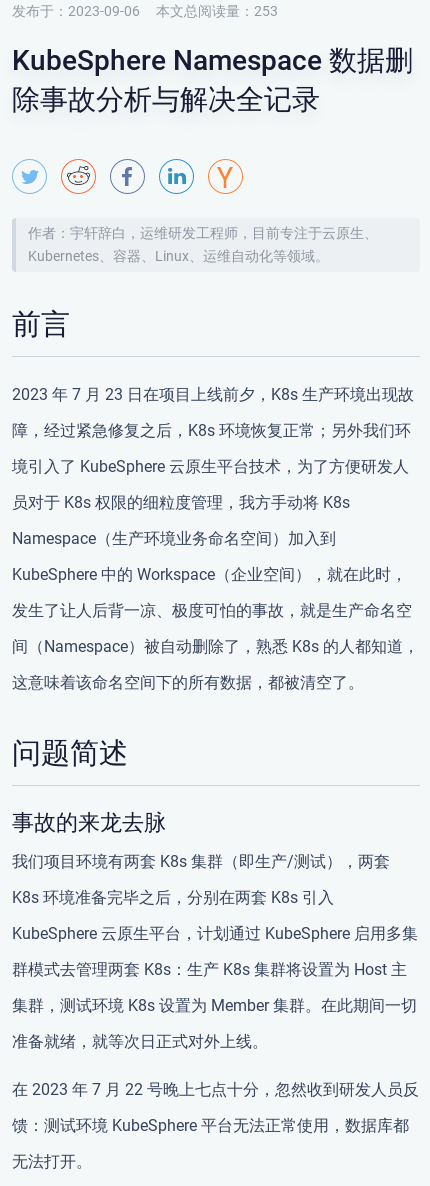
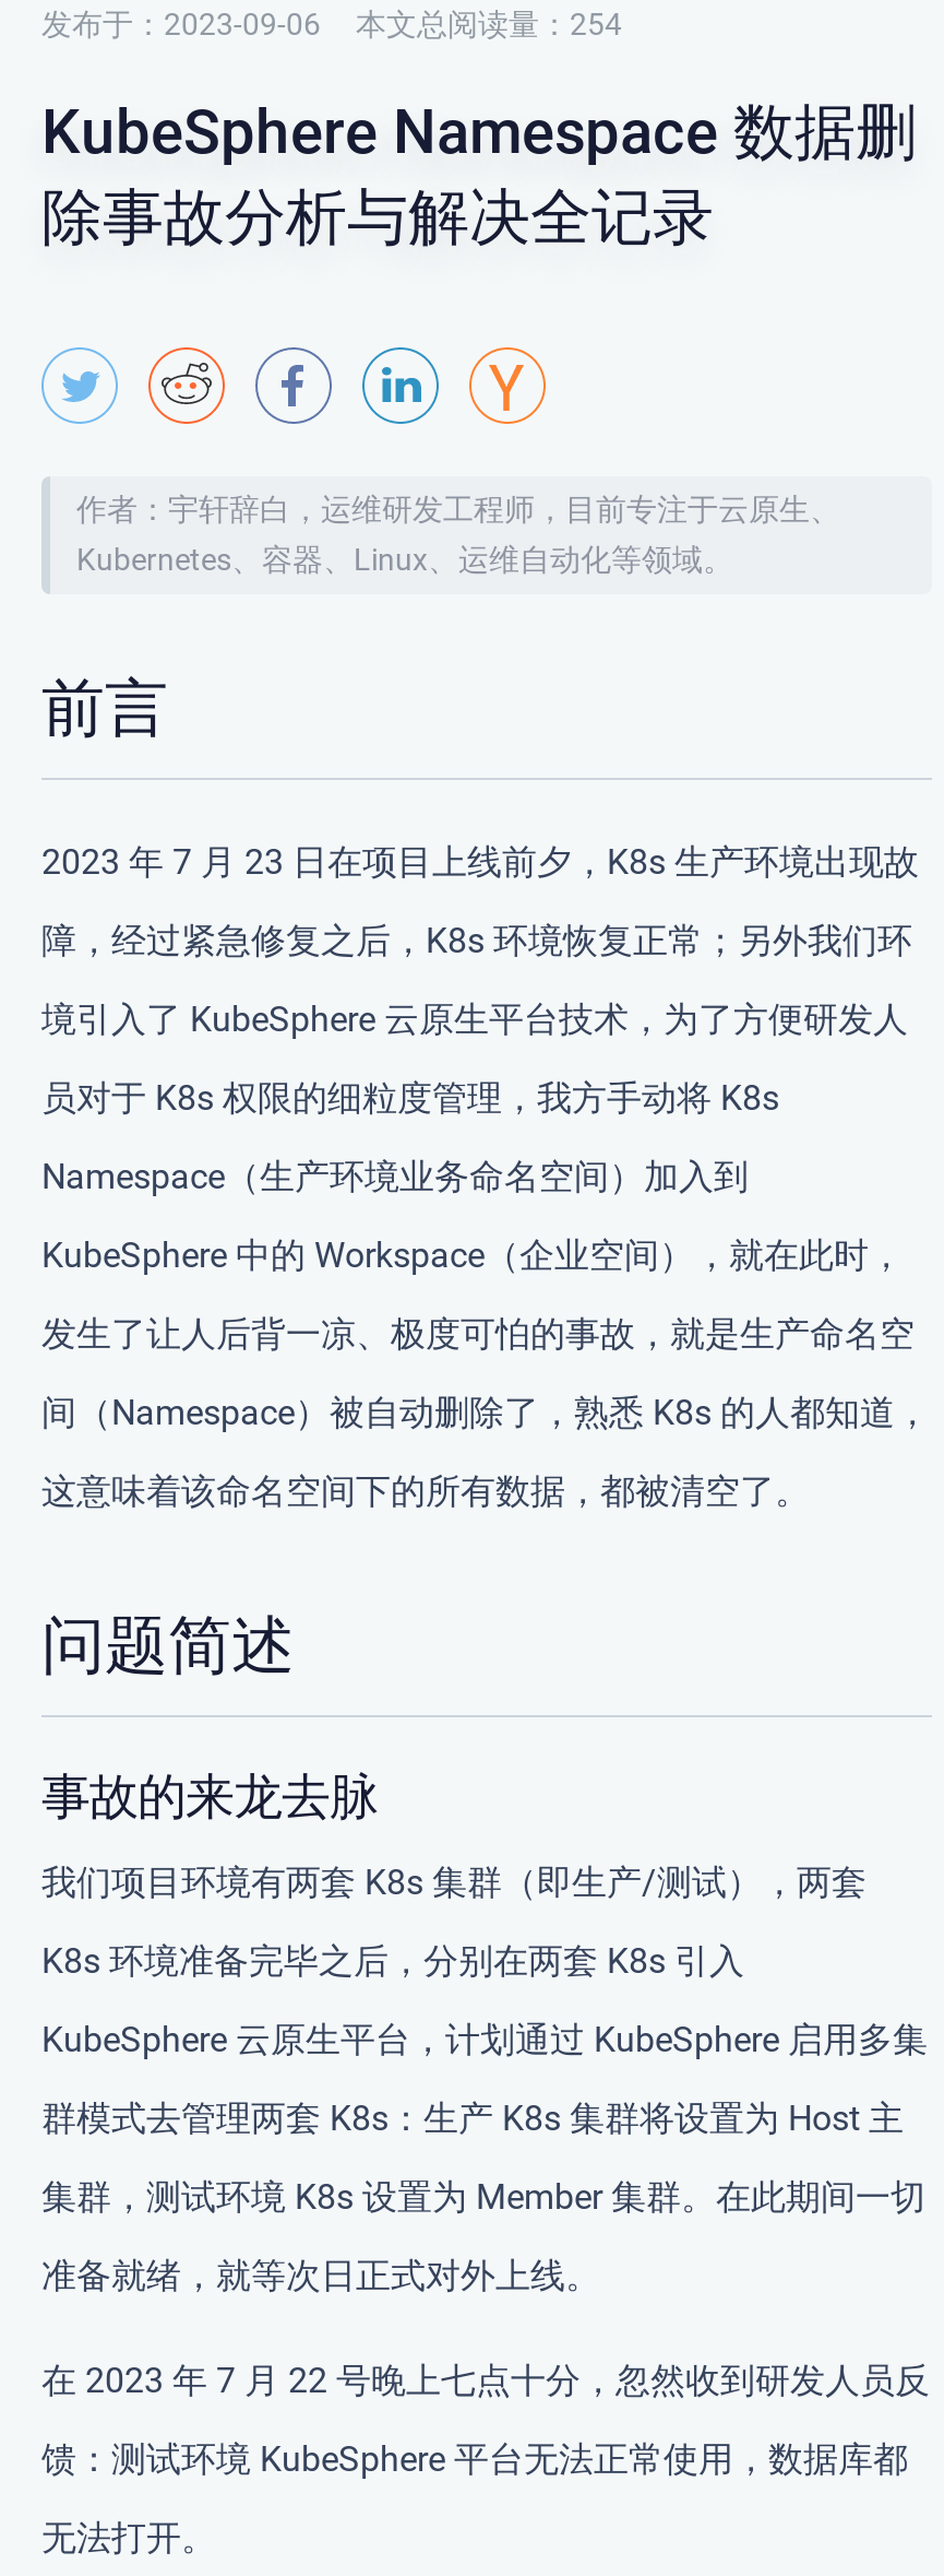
[156,3,278,19] 本文总阅读量：253 -> [356,7,622,42] 本文总阅读量：254

